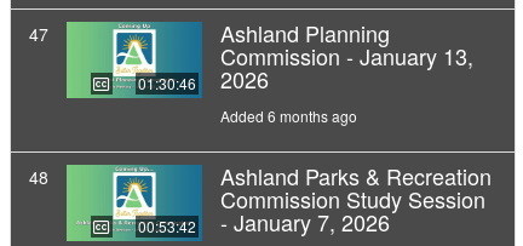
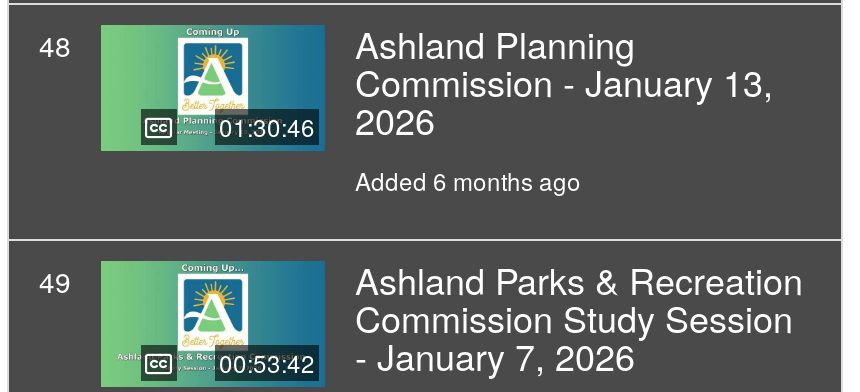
[29,22,48,47] 47 -> [39,26,71,66] 48
[29,165,48,190] 48 -> [39,262,71,302] 49

